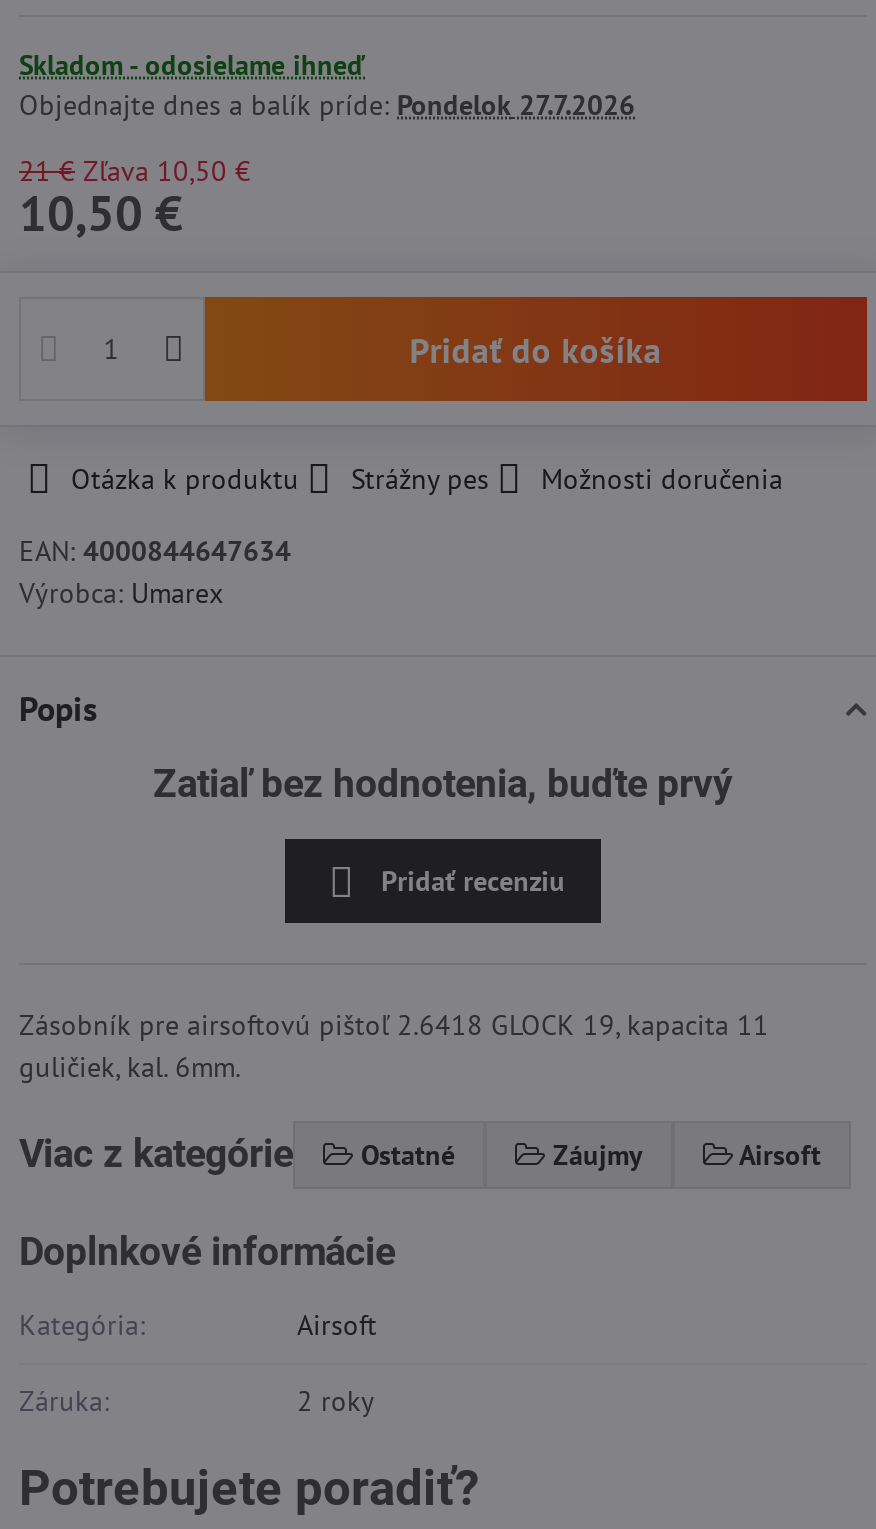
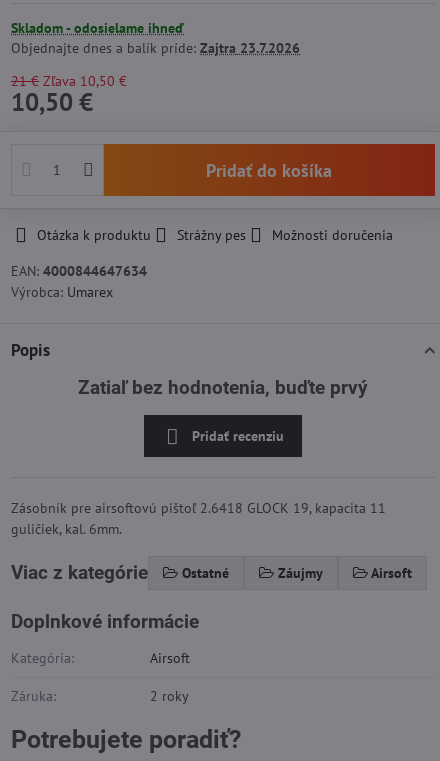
[19,87,635,123] Objednajte dnes a balík príde: Pondelok 27.7.2026 -> [11,39,300,57] Objednajte dnes a balík príde: Zajtra 23.7.2026

